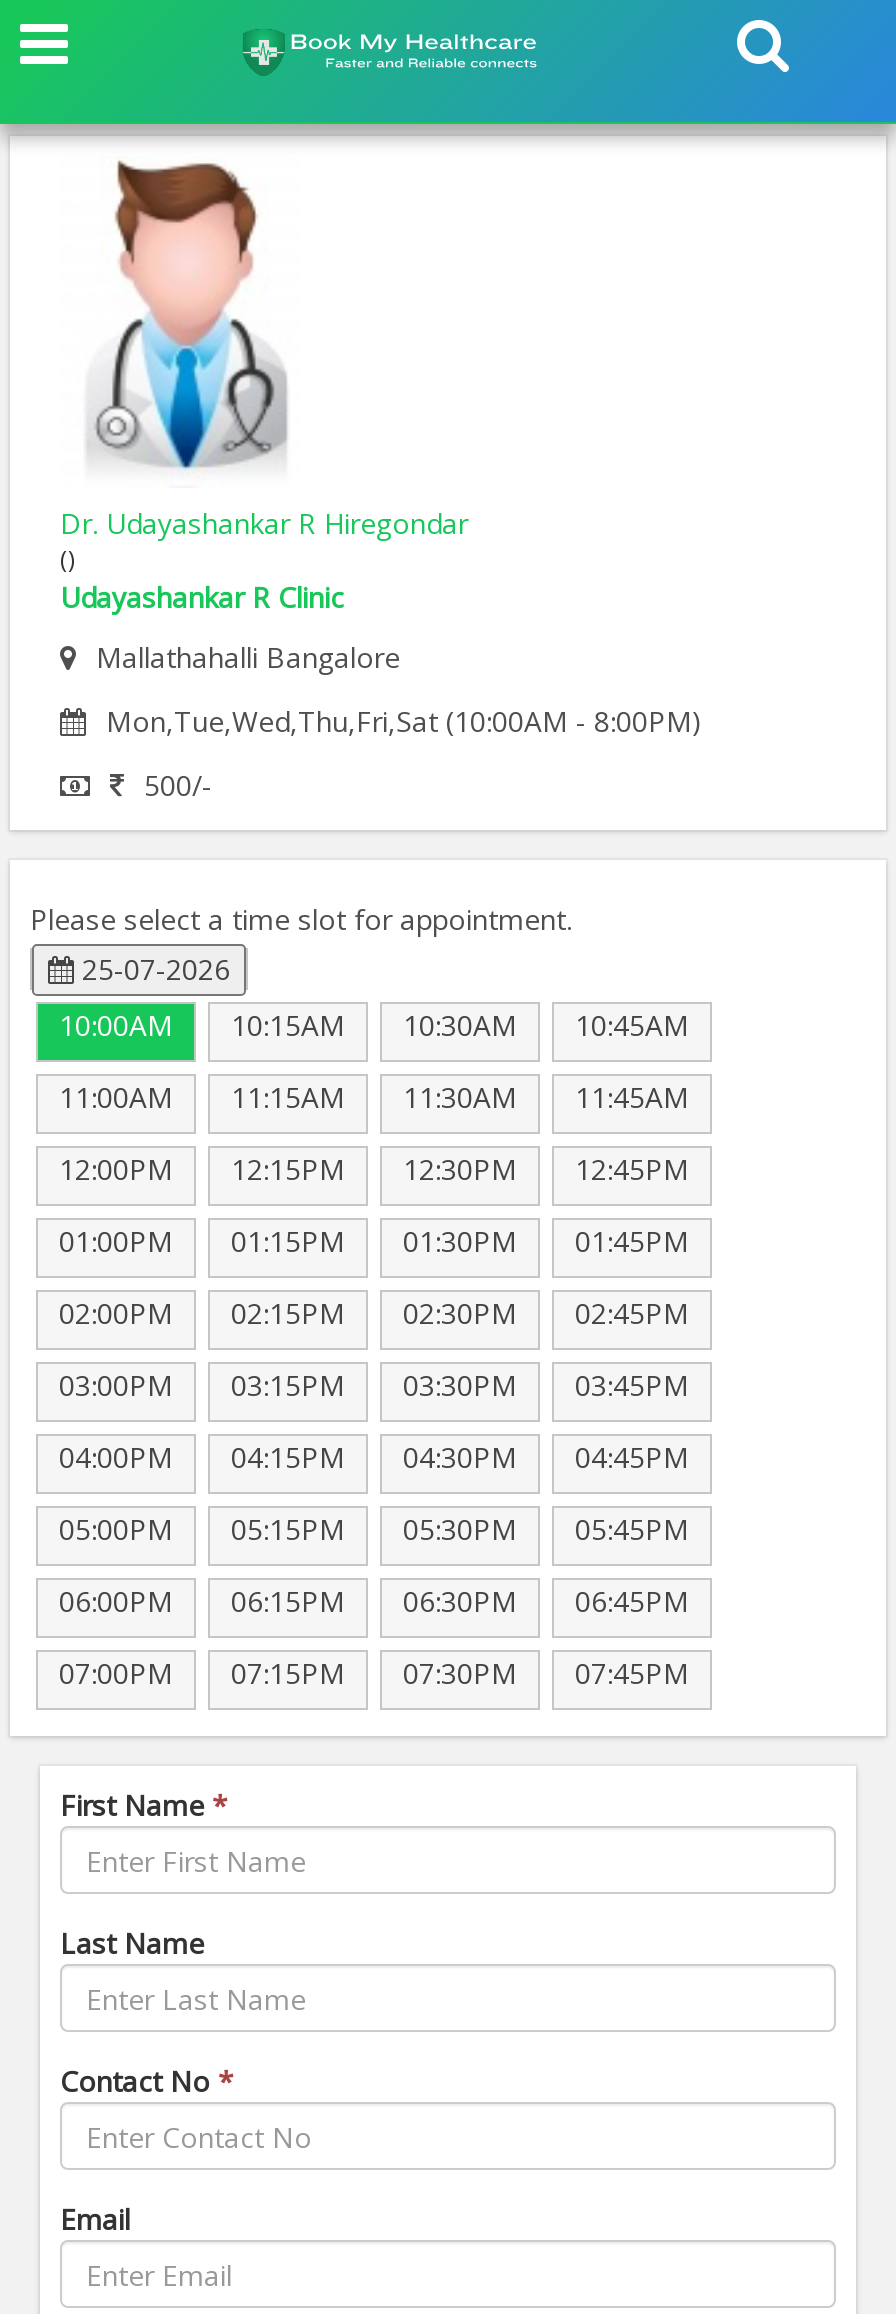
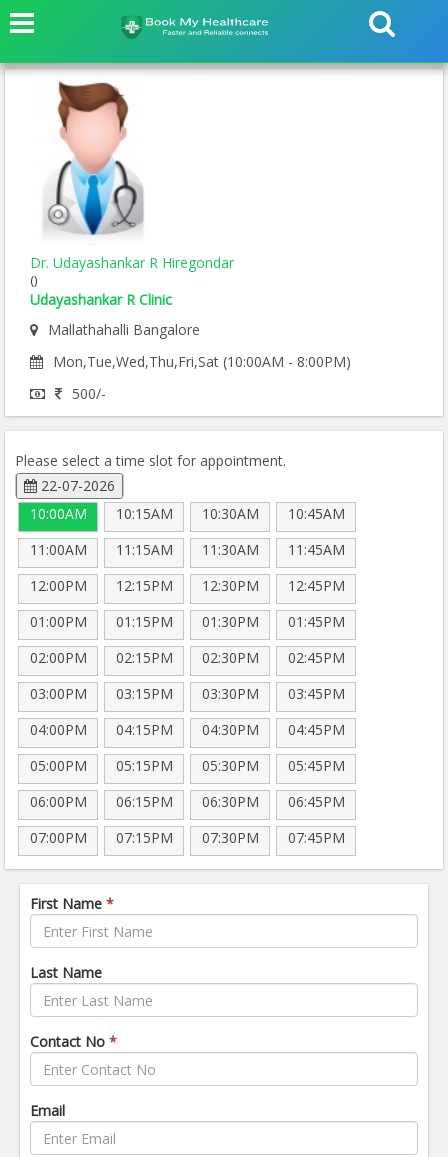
[74,950,230,988] 25-07-2026 -> [37,476,115,495] 22-07-2026

